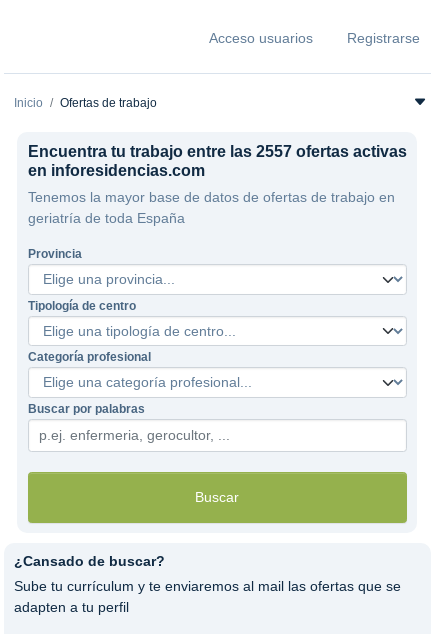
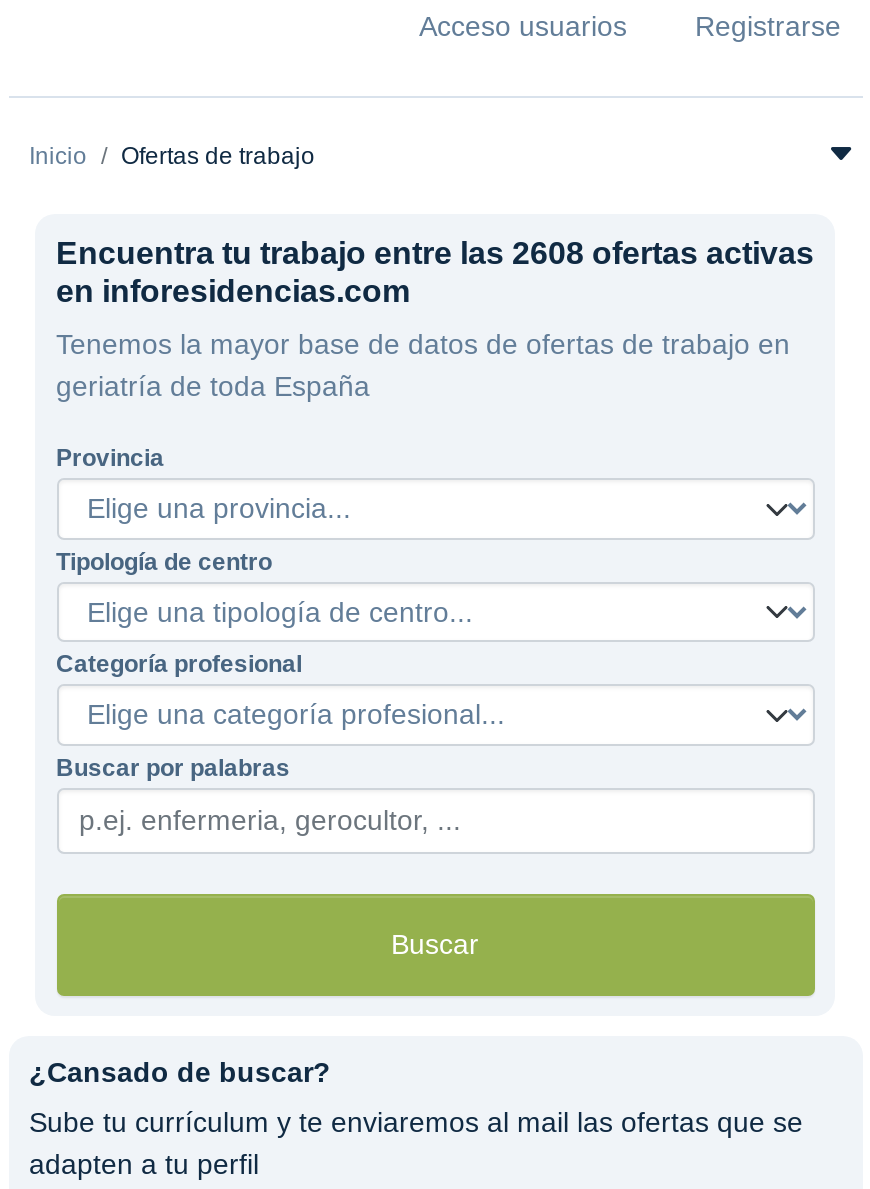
[27,143,406,160] Encuentra tu trabajo entre las 2557 ofertas activas -> [56,236,814,270] Encuentra tu trabajo entre las 2608 ofertas activas

